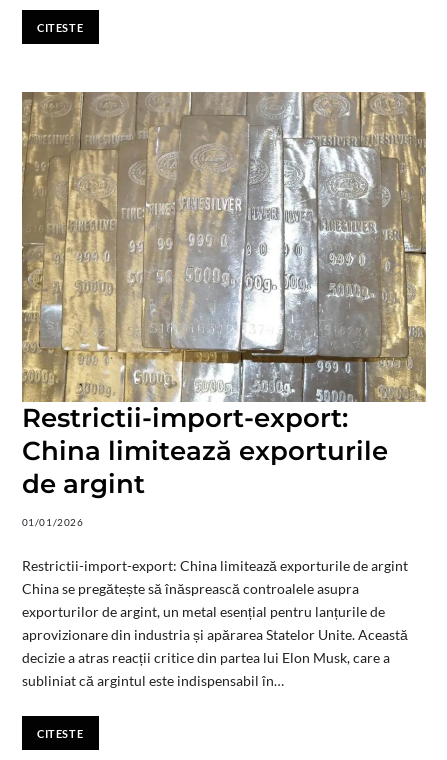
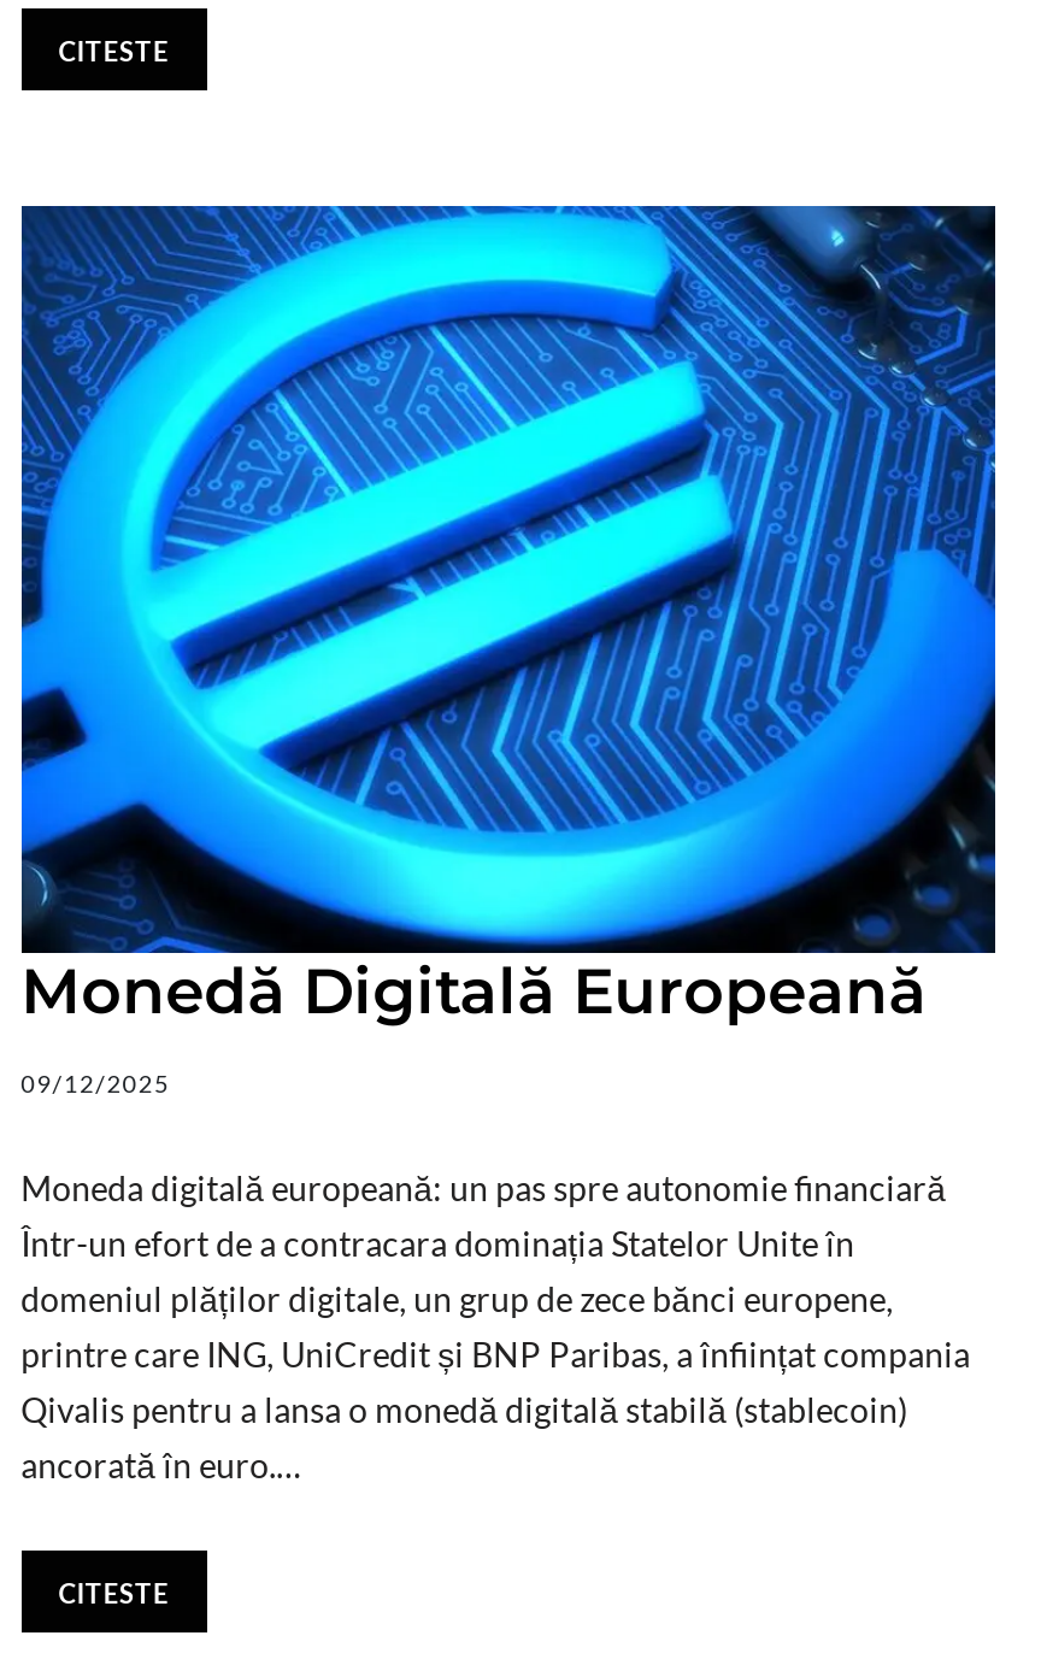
[21,91,427,500] [image] | Restrictii-import-export: | China limitează exporturile | de argint -> [19,204,998,1031] [image] | Monedă Digitală Europeană
[22,516,84,528] 01/01/2026 -> [21,1069,170,1098] 09/12/2025
[22,557,408,689] Restrictii-import-export: China limitează exporturile de argint | China se pregătește să înăsprească controalele asupra | exporturilor de argint, un metal esențial pentru lanțurile de | aprovizionare din industria și apărarea Statelor Unite. Această | decizie a atras reacții critice din partea lui Elon Musk, care a | subliniat că argintul este indispensabil în… -> [21,1168,970,1486] Moneda digitală europeană: un pas spre autonomie financiară | Într-un efort de a contracara dominația Statelor Unite în | domeniul plăților digitale, un grup de zece bănci europene, | printre care ING, UniCredit și BNP Paribas, a înființat compania | Qivalis pentru a lansa o monedă digitală stabilă (stablecoin) | ancorată în euro.…

